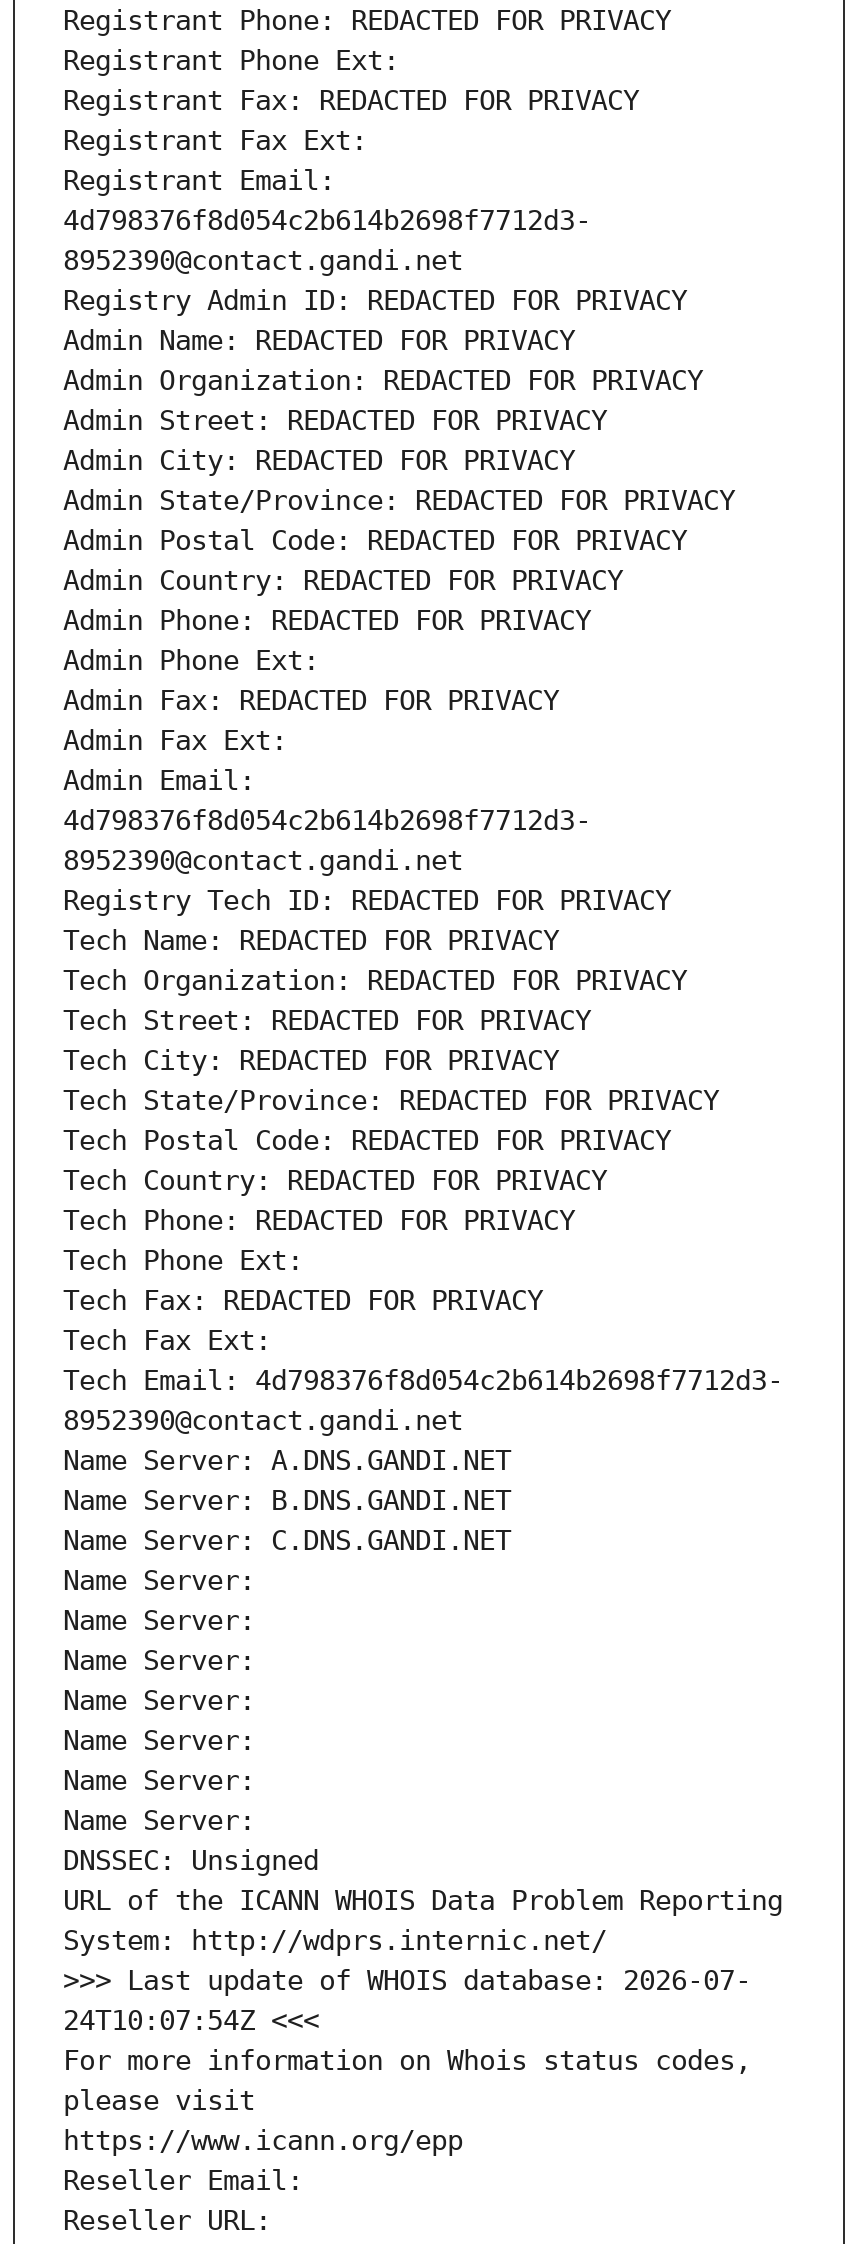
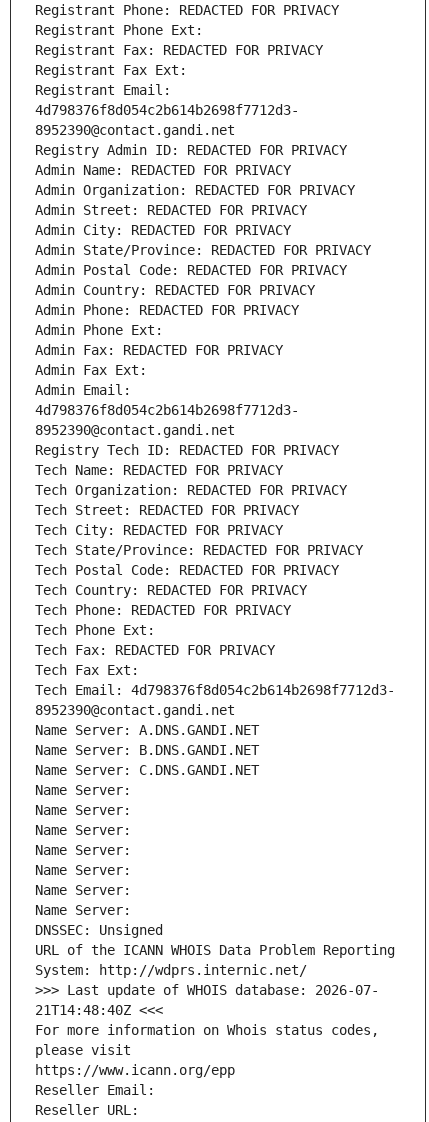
[63,2005,319,2037] 24T10:07:54Z <<< -> [35,1002,163,1018] 21T14:48:40Z <<<

